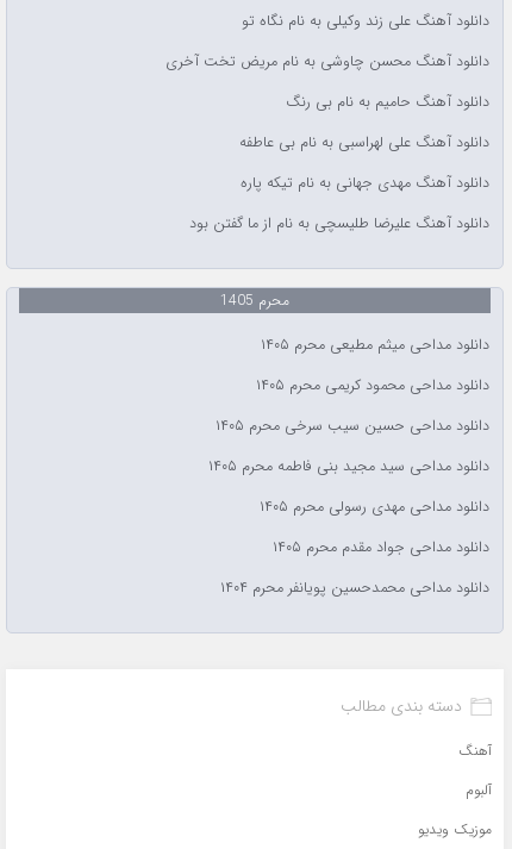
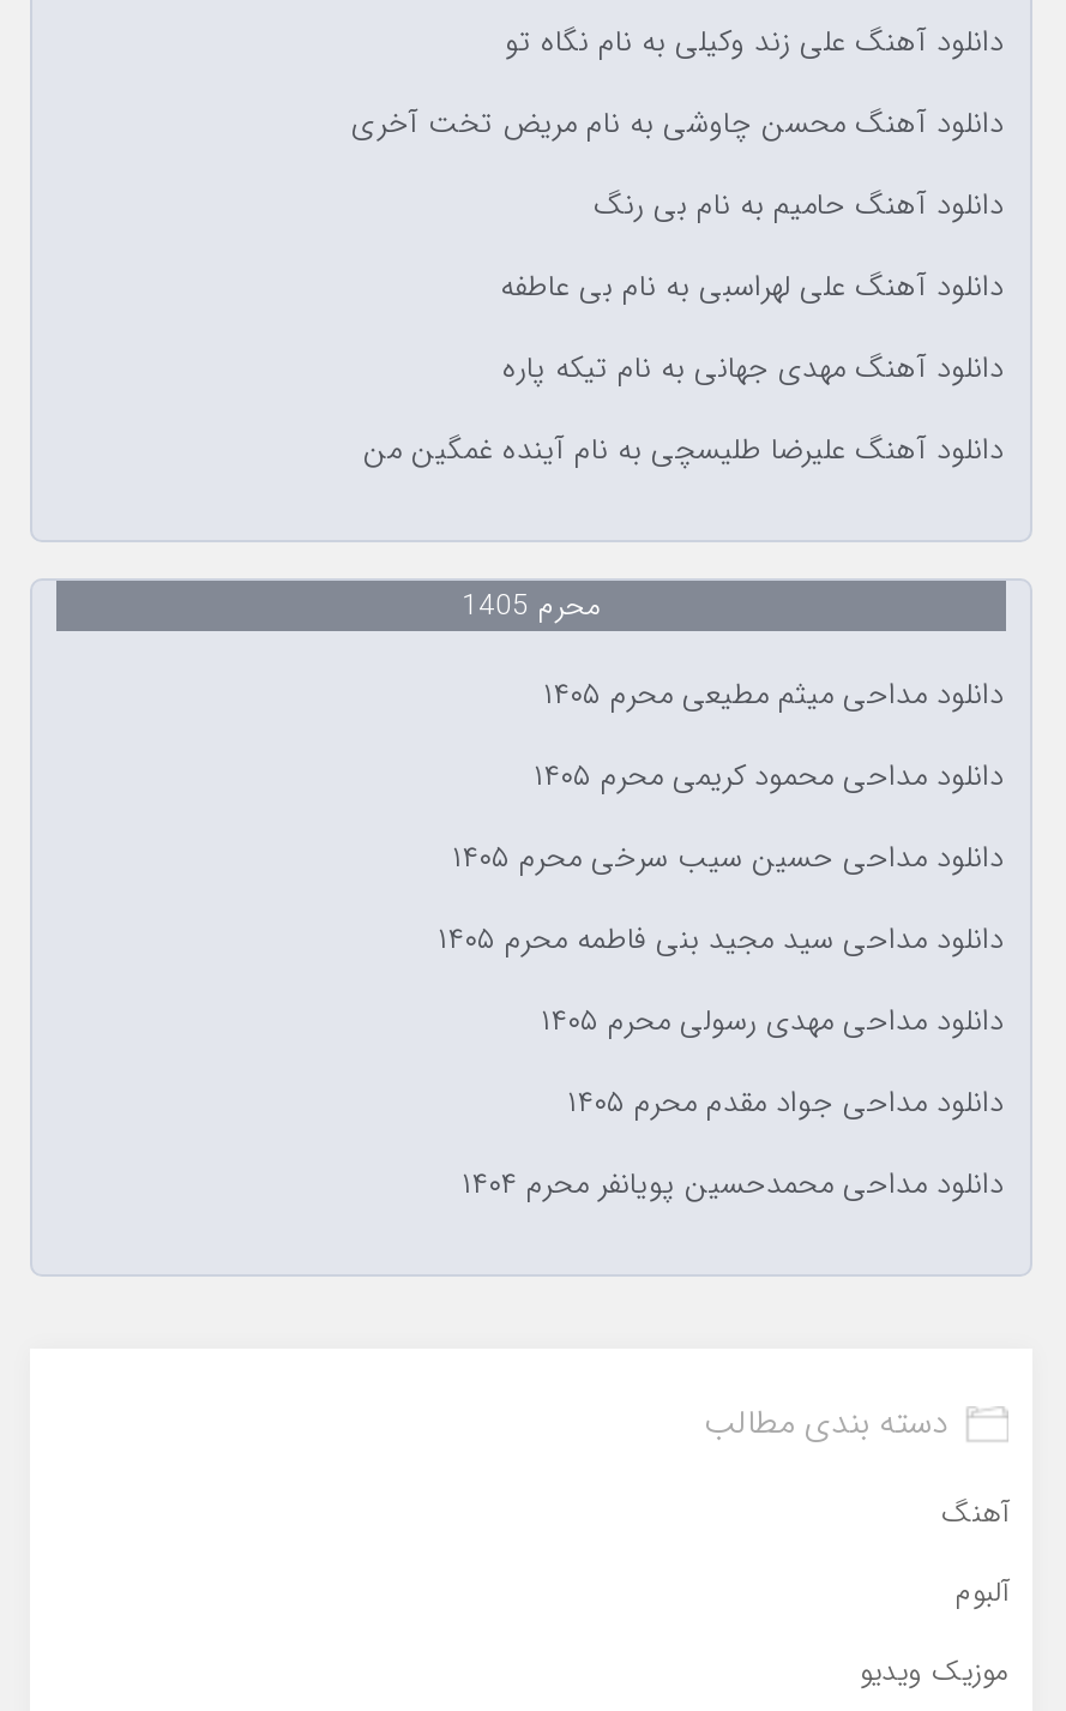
[189,212,489,236] دانلود آهنگ علیرضا طلیسچی به نام از ما گفتن بود -> [363,427,1004,475] دانلود آهنگ علیرضا طلیسچی به نام آینده غمگین من

